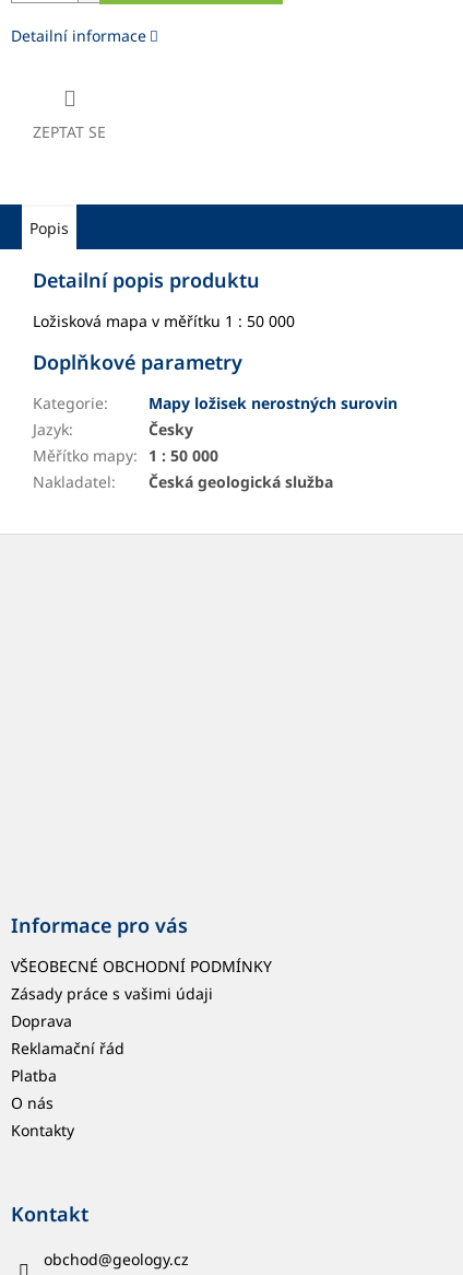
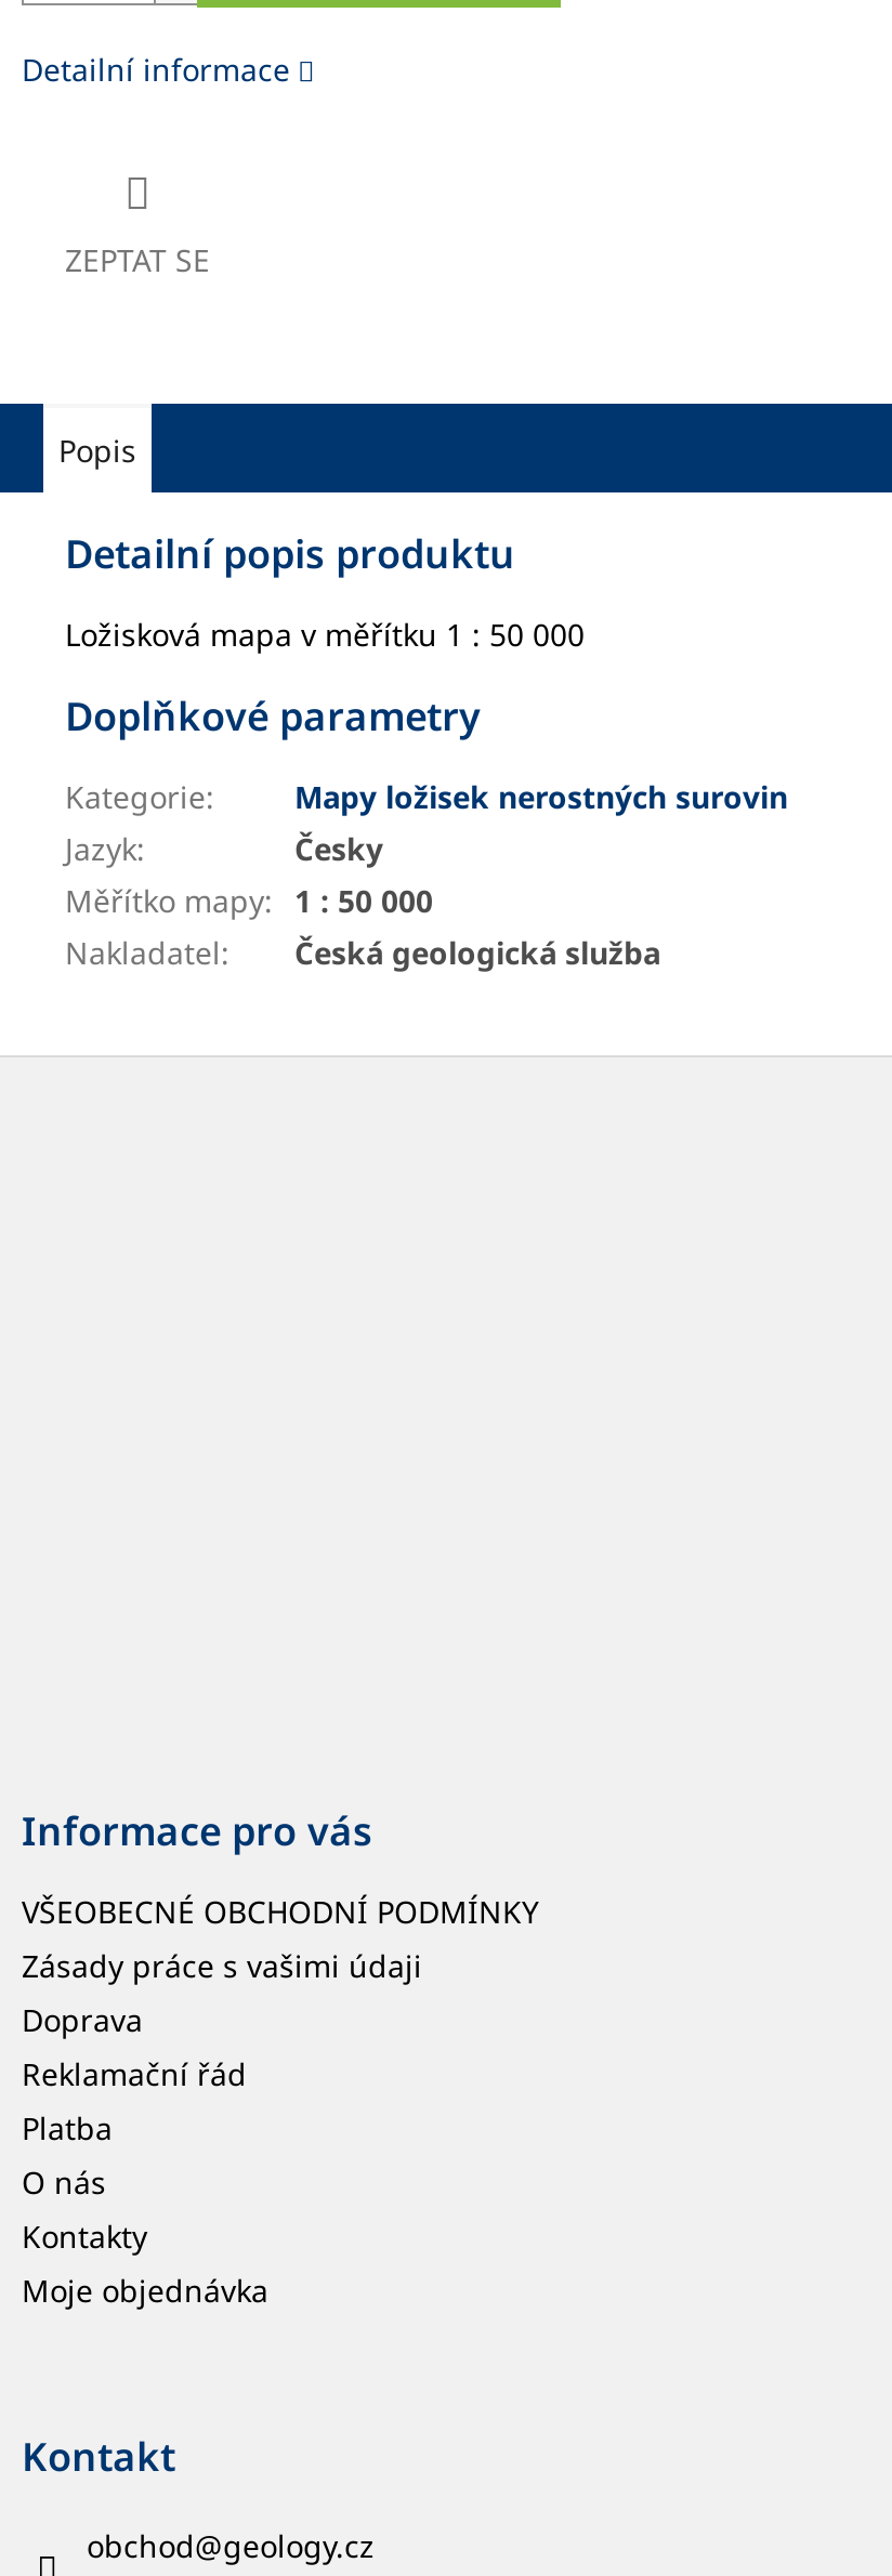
none -> [22,2269,268,2310] Moje objednávka

